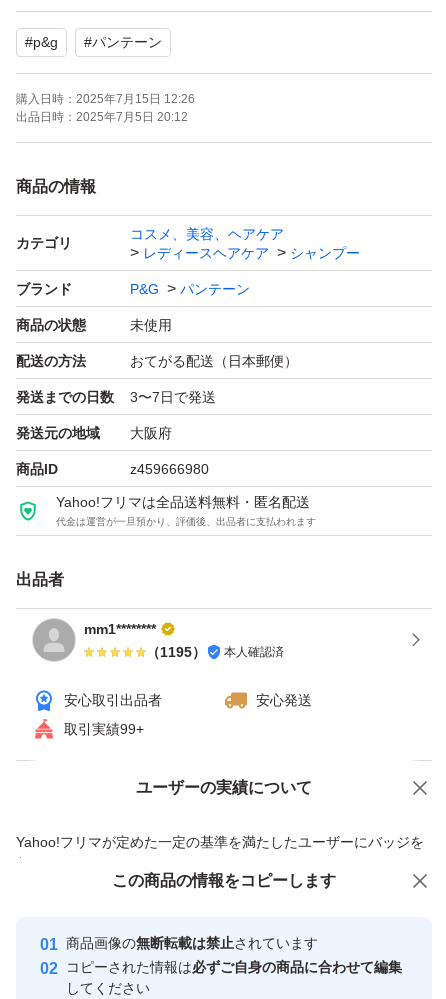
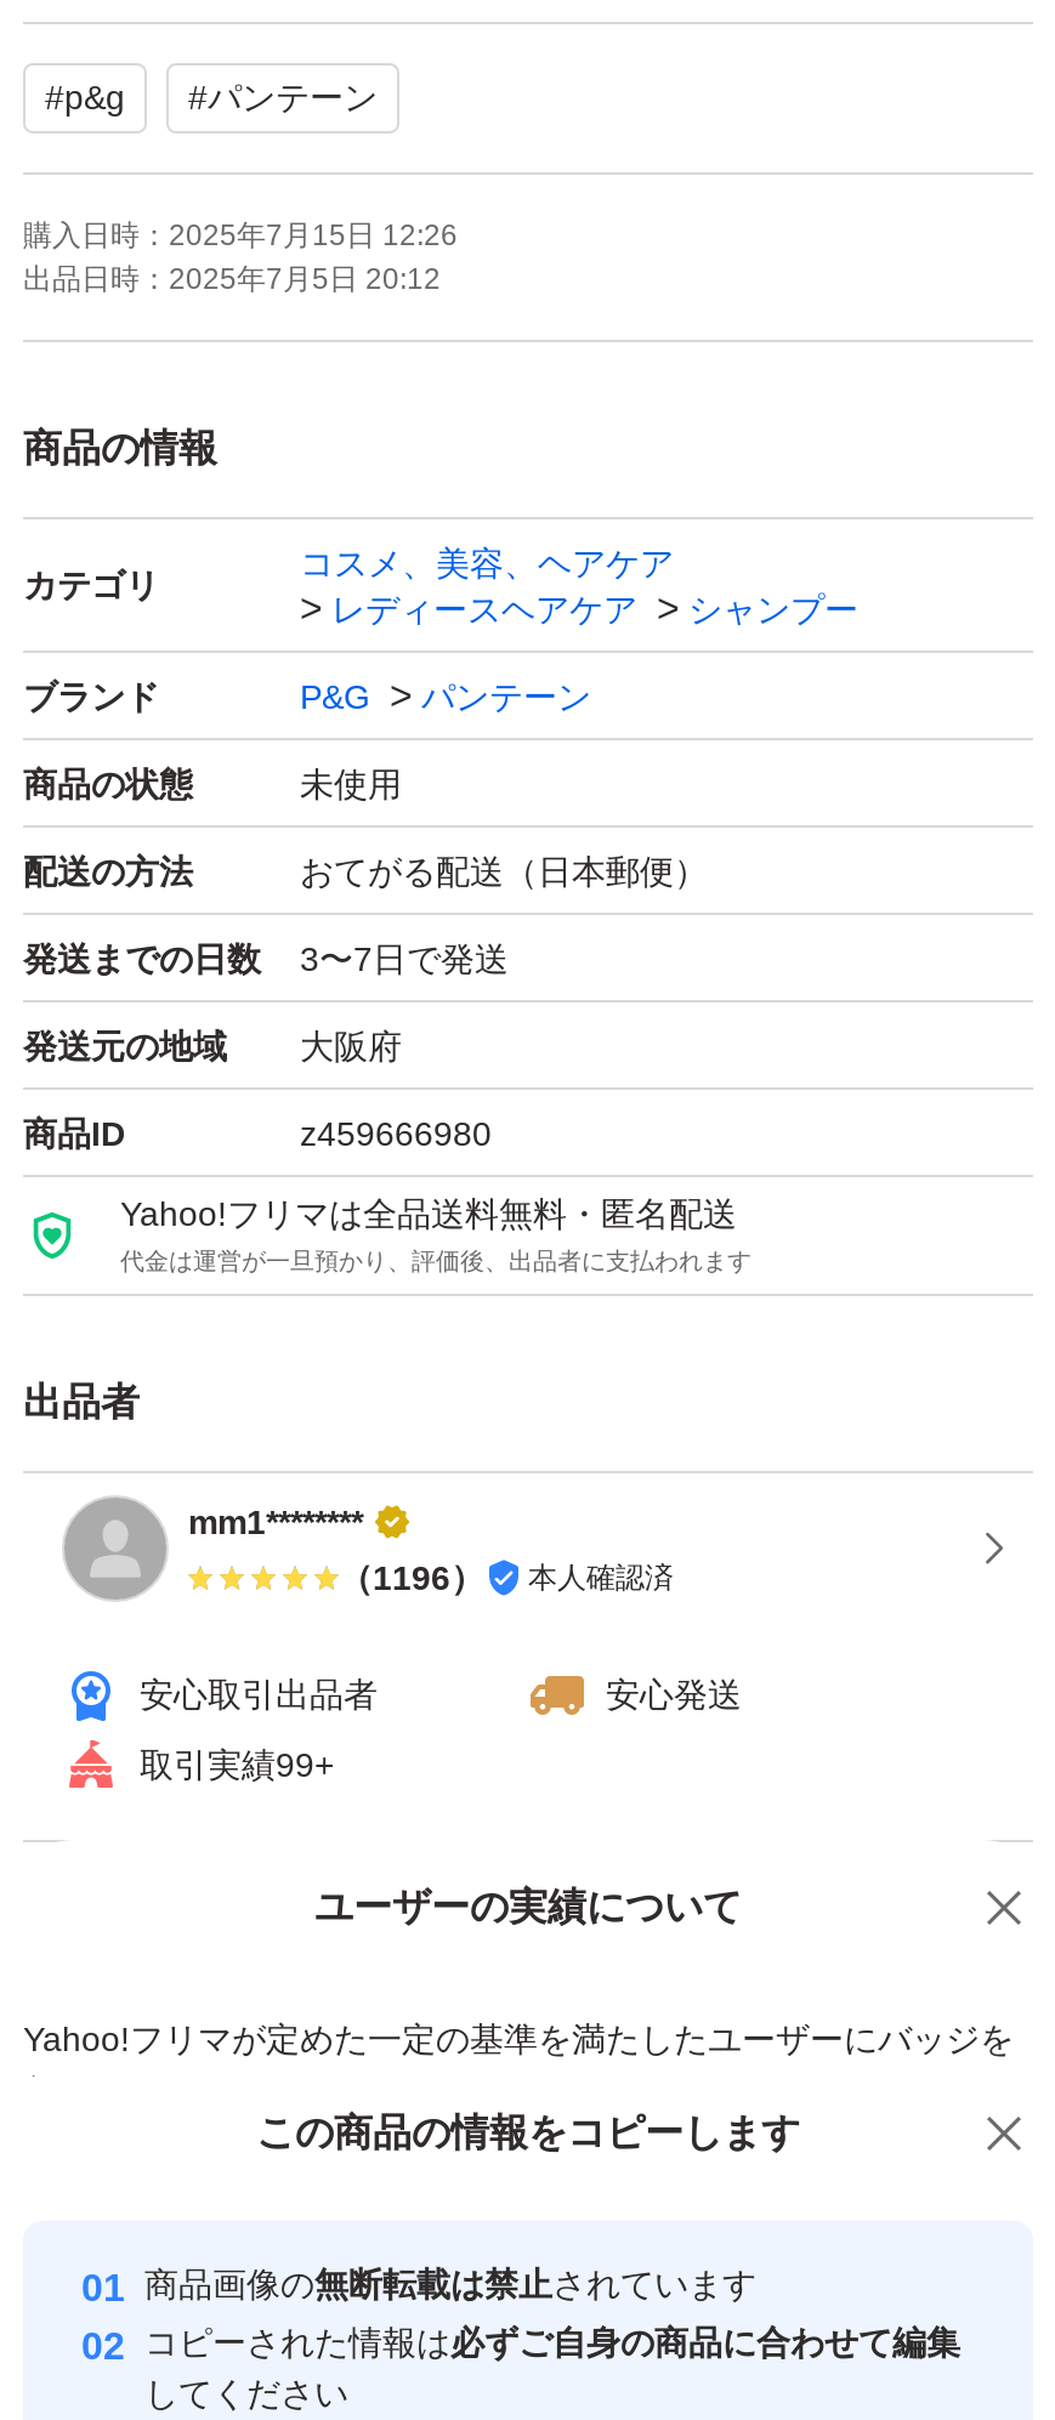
[146,644,284,660] （1195） 本人確認済 -> [339,1558,674,1597] （1196） 本人確認済

